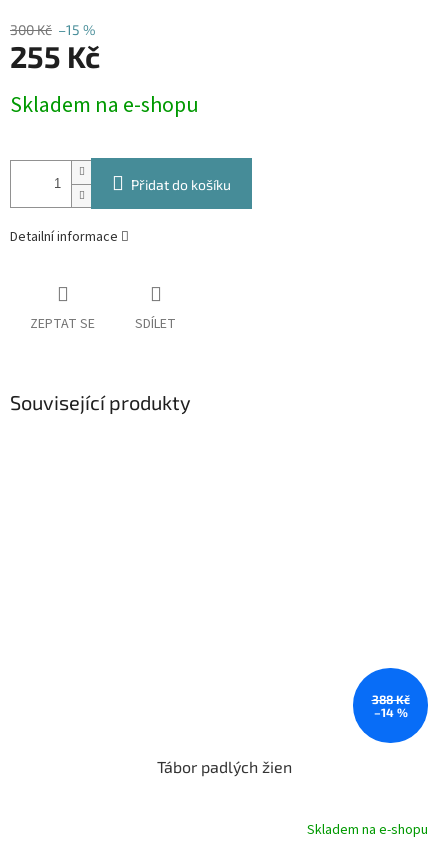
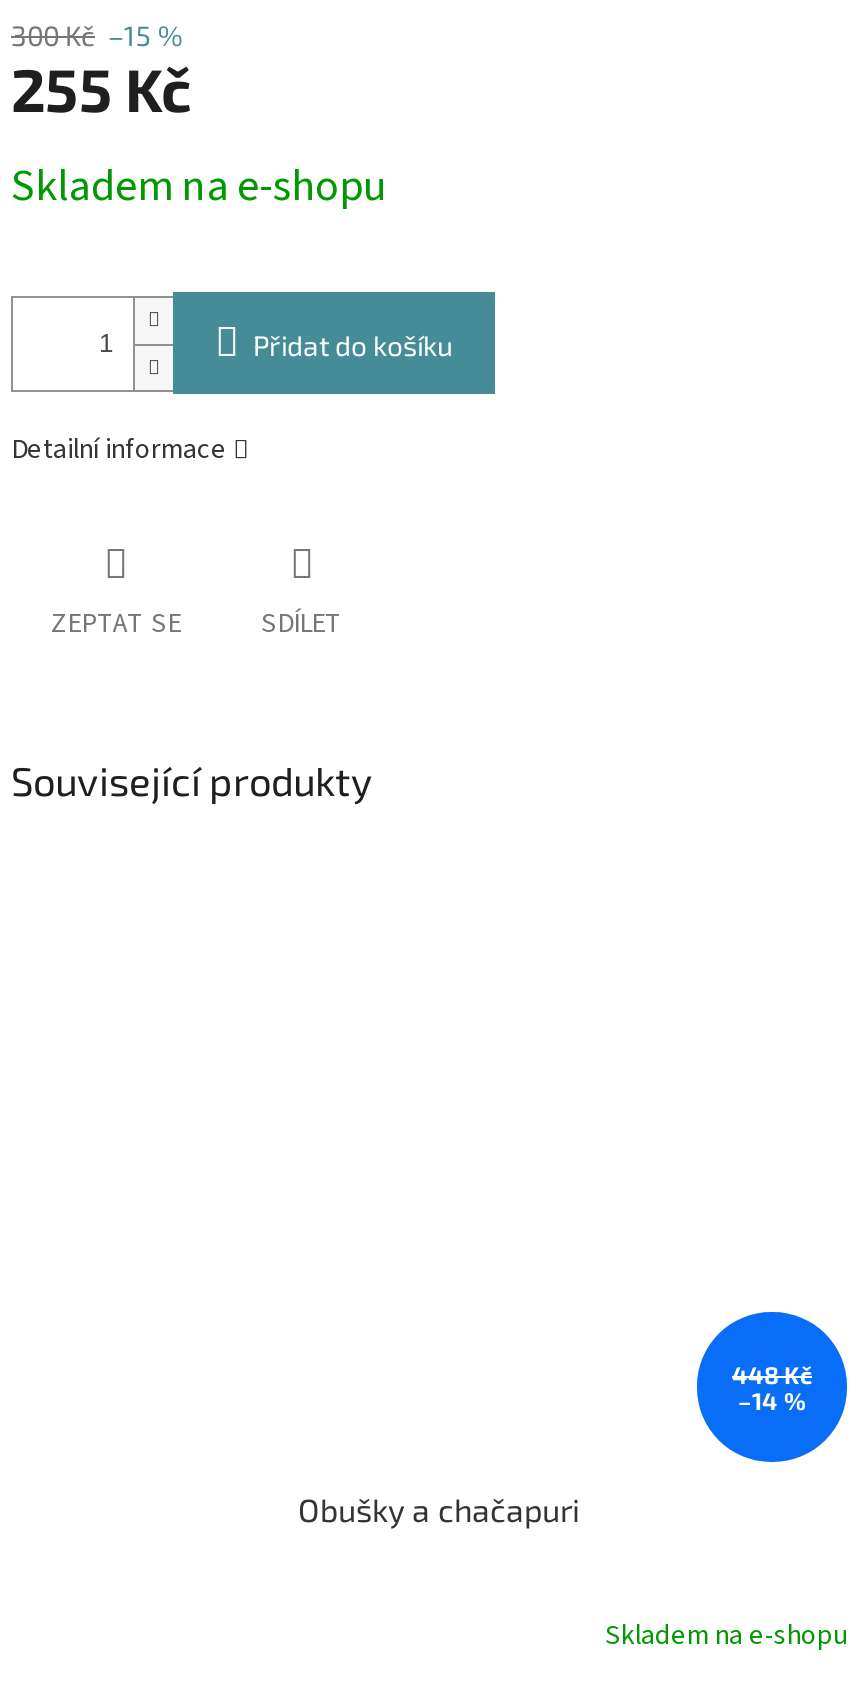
[371,692,409,706] 388 Kč -> [732,1360,812,1388] 448 Kč
[156,757,291,776] Tábor padlých žien -> [298,1491,580,1529] Obušky a chačapuri

